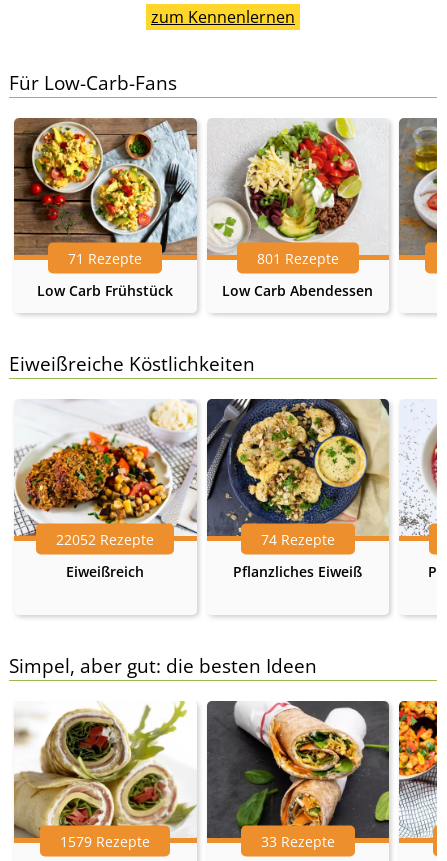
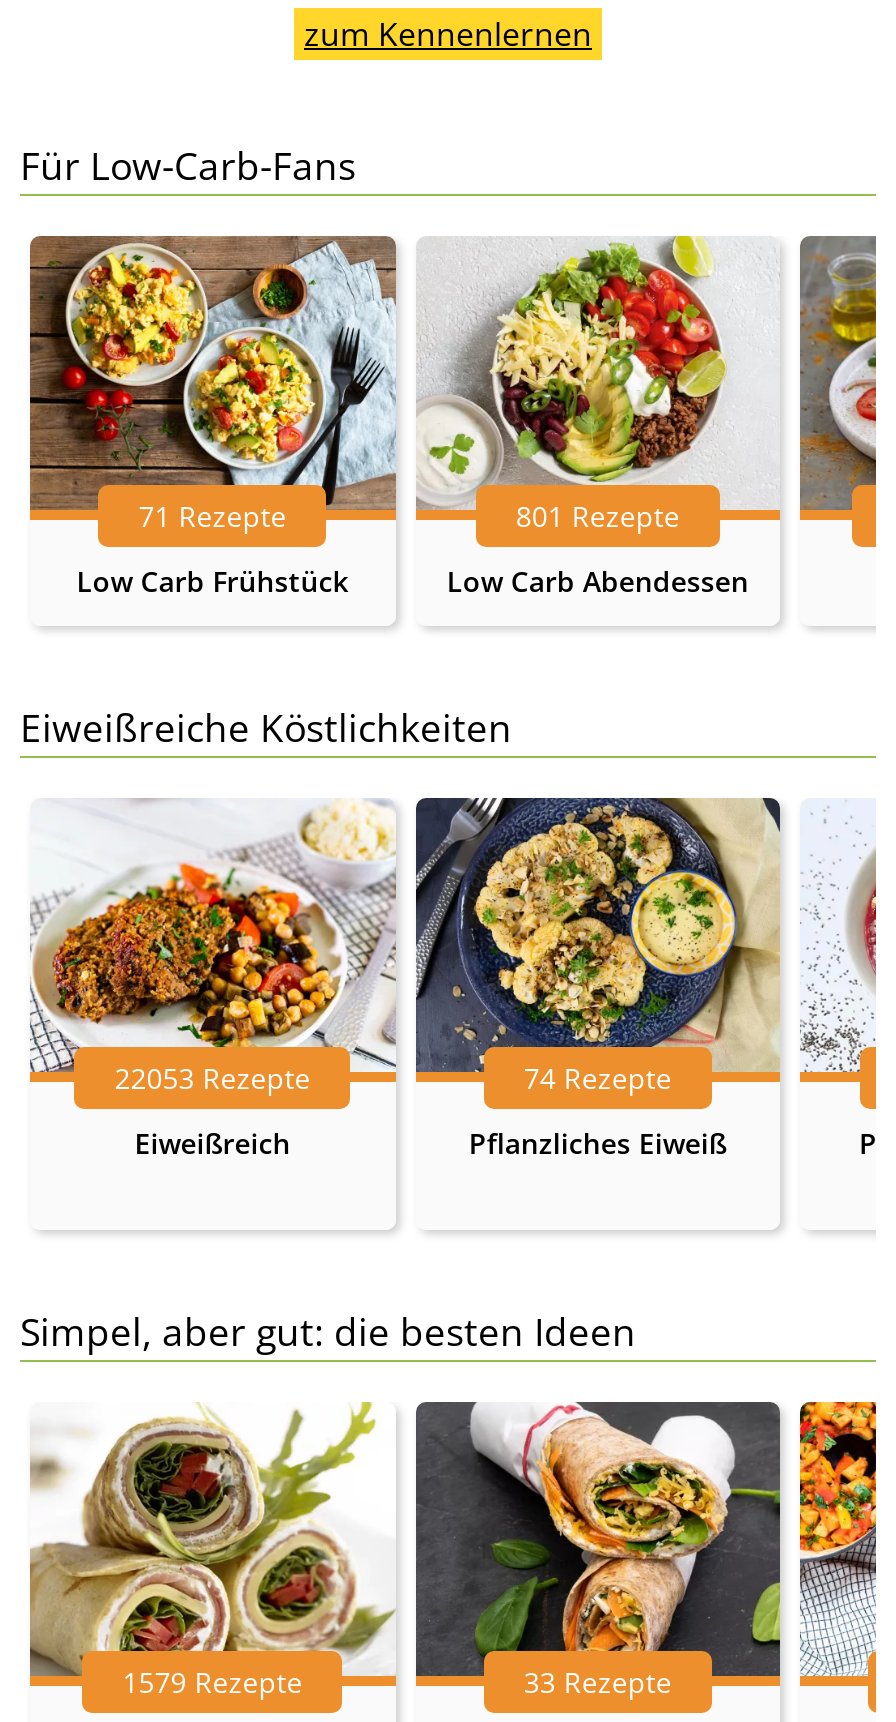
[56,529,154,548] 22052 Rezepte -> [115,1058,311,1096] 22053 Rezepte

